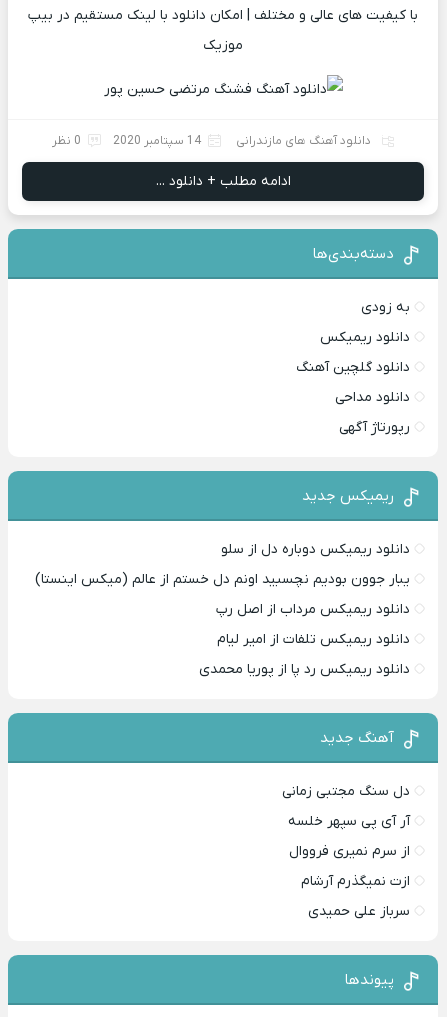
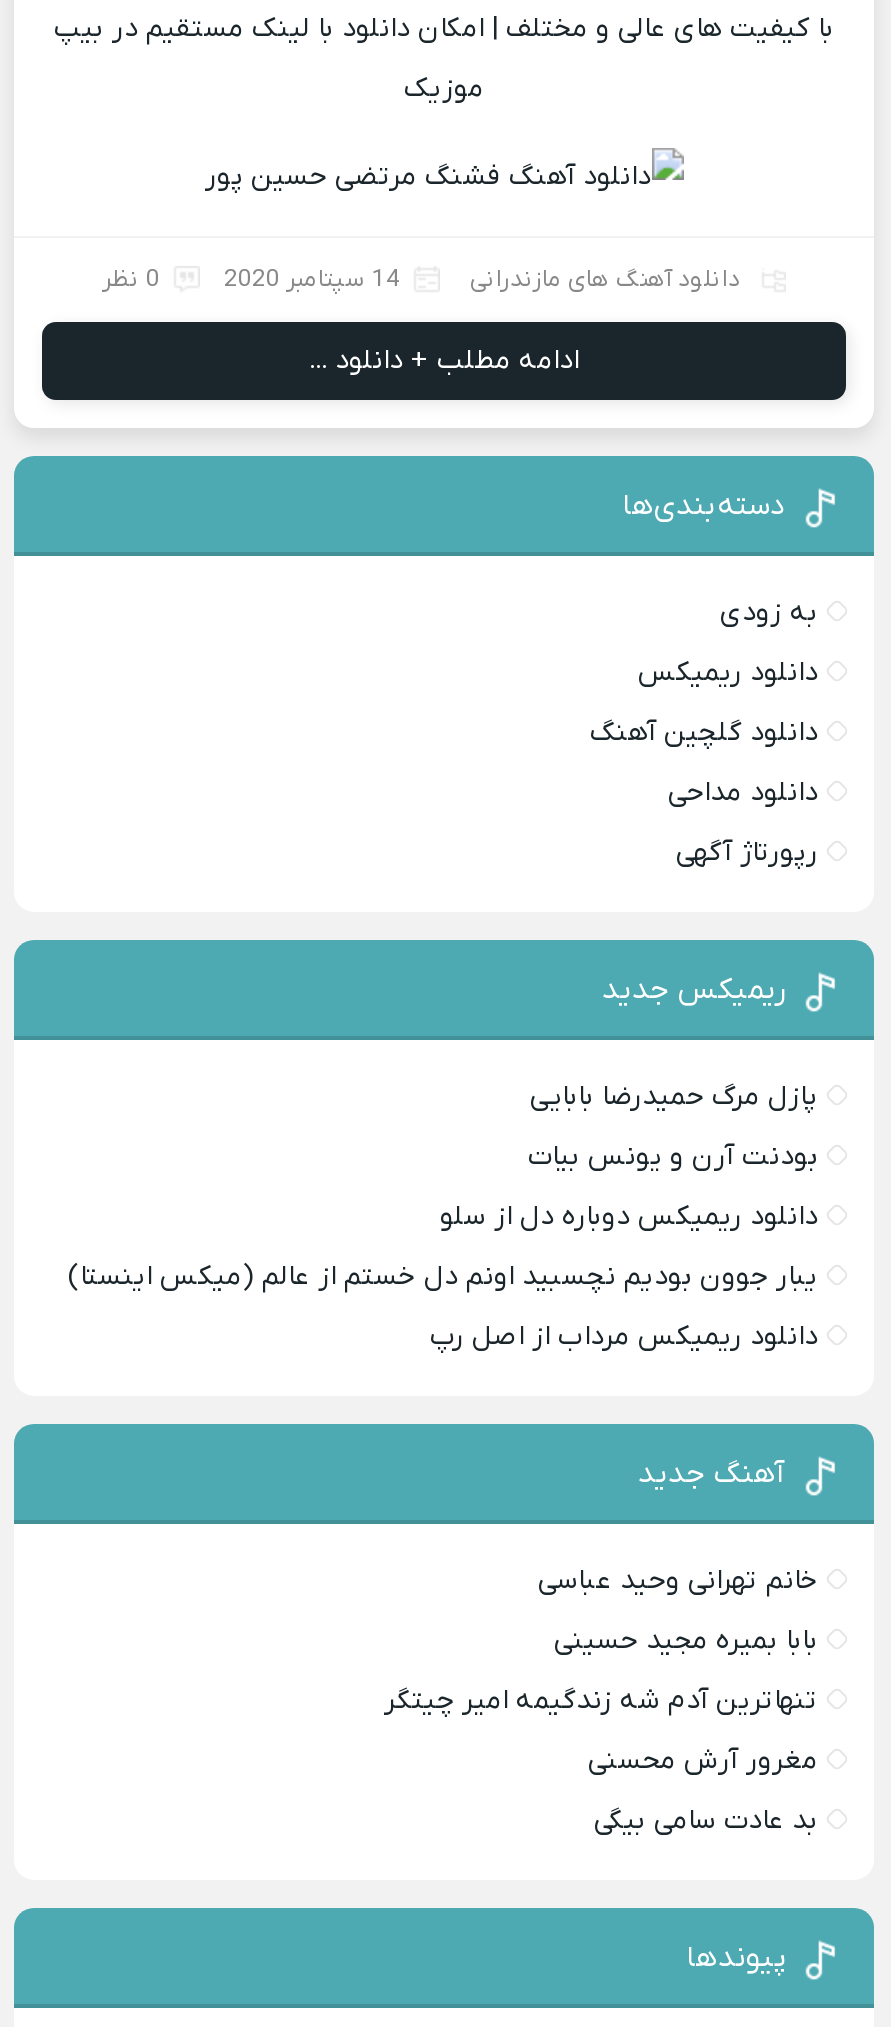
none -> [528,1078,818,1176] پازل مرگ حمیدرضا بابایی | بودنت آرن و یونس بیات
moved [35,540,410,619] -> [68,1198,818,1356]: دانلود ریمیکس دوباره دل از سلو | یبار جوون بودیم نچسبید اونم دل خستم از عالم (میکس اینستا) | دانلود ریمیکس مرداب از اصل رپ
[199,630,410,679] دانلود ریمیکس تلفات از امیر لیام | دانلود ریمیکس رد پا از پوریا محمدی -> none
[282,782,410,801] دل سنگ مجتبی زمانی -> [538,1562,818,1600] خانم تهرانی وحید عباسی
[288,812,410,831] آر آی پی سپهر خلسه -> [554,1622,818,1660] بابا بمیره مجید حسینی
[289,842,410,861] از سرم نمیری فرووال -> [384,1682,818,1720] تنهاترین آدم شه زندگیمه امیر چیتگر
[301,872,410,891] ازت نمیگذرم آرشام -> [588,1742,818,1780] مغرور آرش محسنی
[308,902,410,921] سرباز علی حمیدی -> [594,1802,818,1840] بد عادت سامی بیگی

